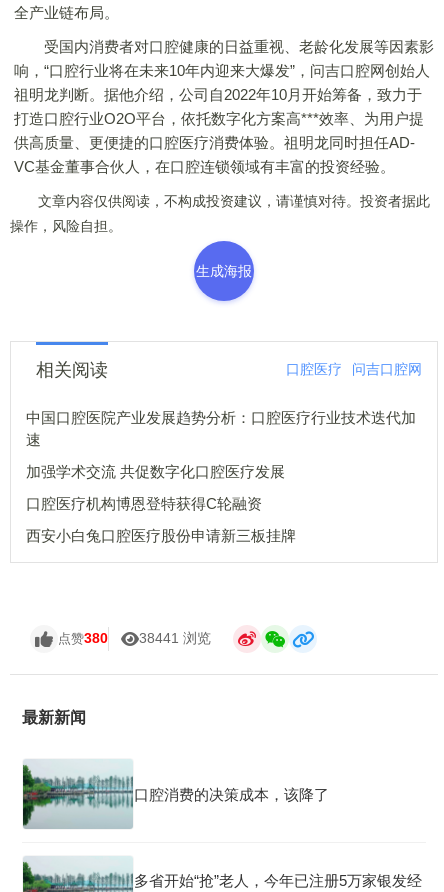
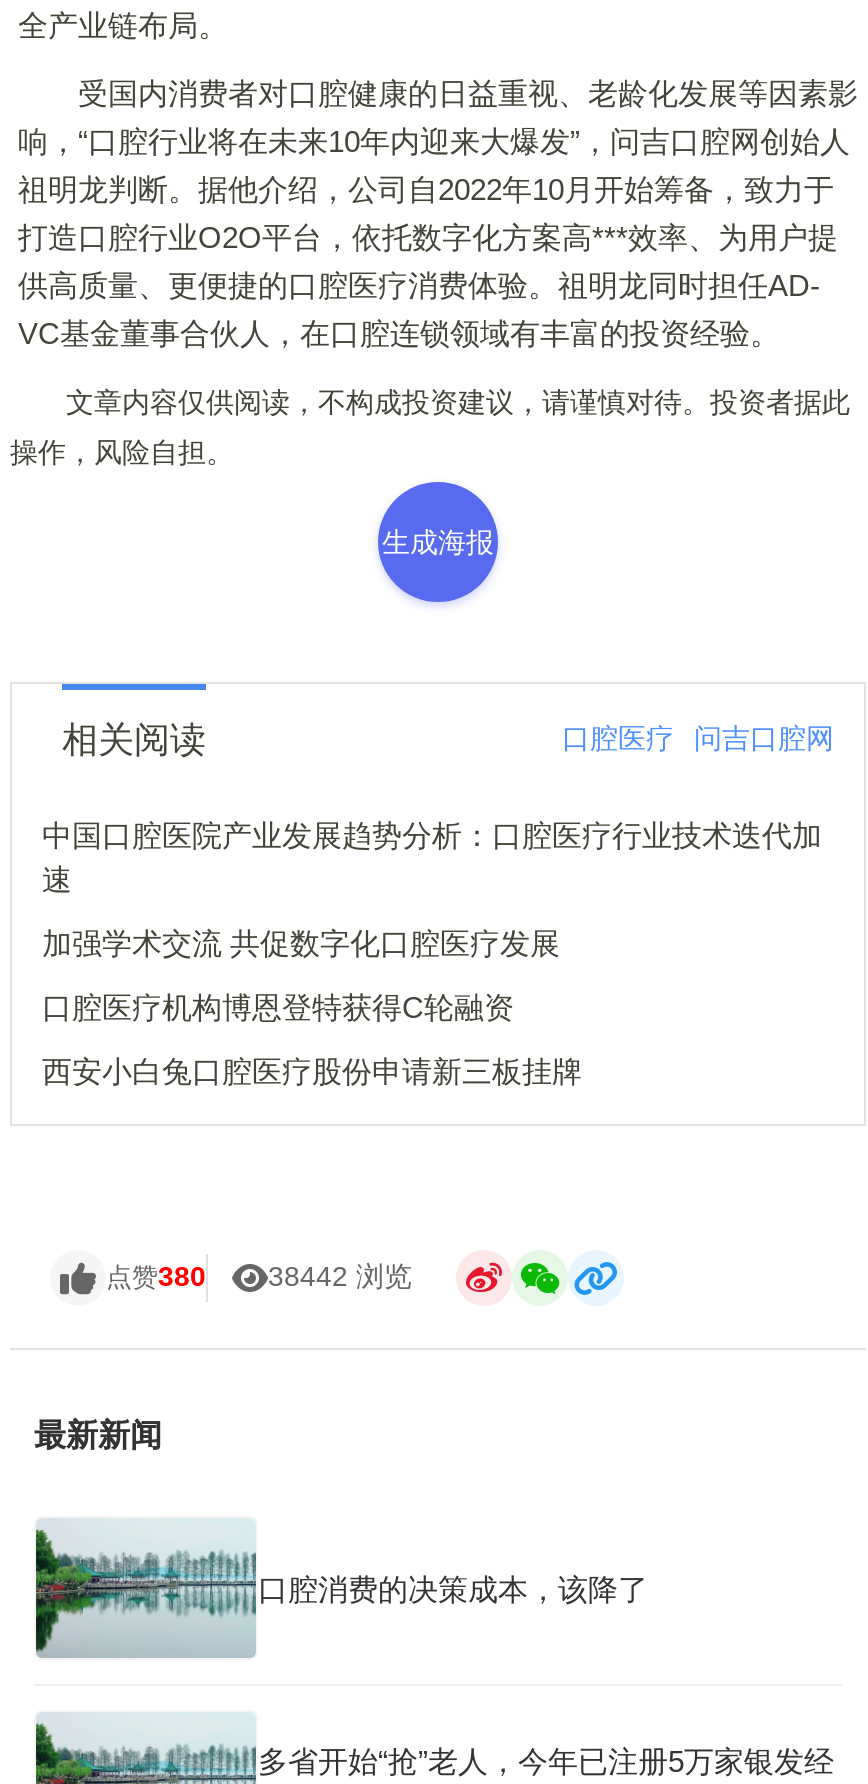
[58,630,211,646] 点赞380 38441 浏览 -> [106,1260,412,1292] 点赞380 38442 浏览

